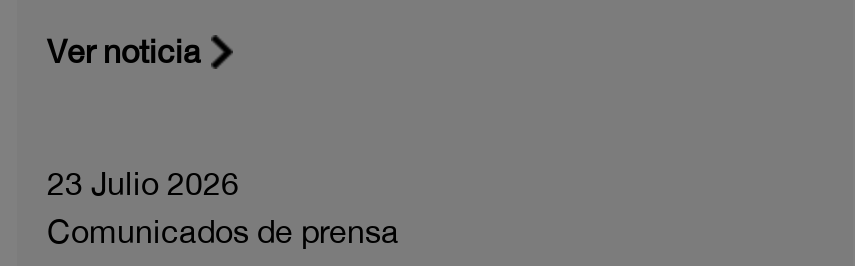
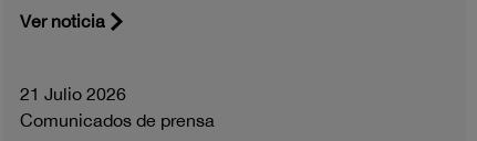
[47,164,239,200] 23 Julio 2026 -> [20,84,126,104] 21 Julio 2026

